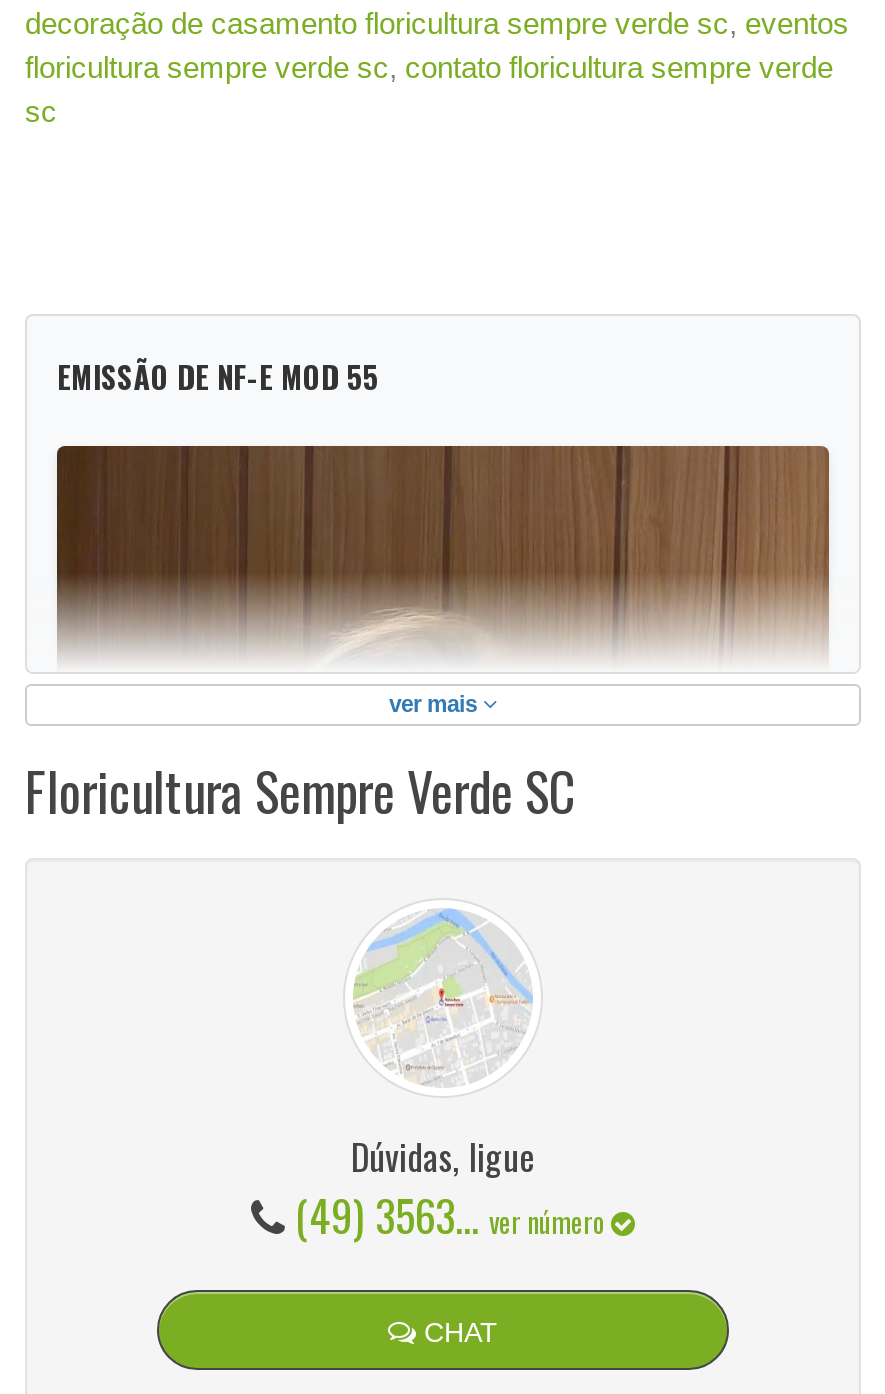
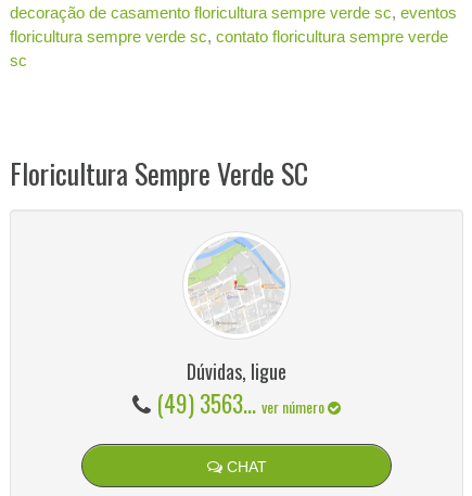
[57,353,379,397] EMISSÃO DE NF-E MOD 55 -> none
[55,442,831,717] [image] | ver mais -> none

